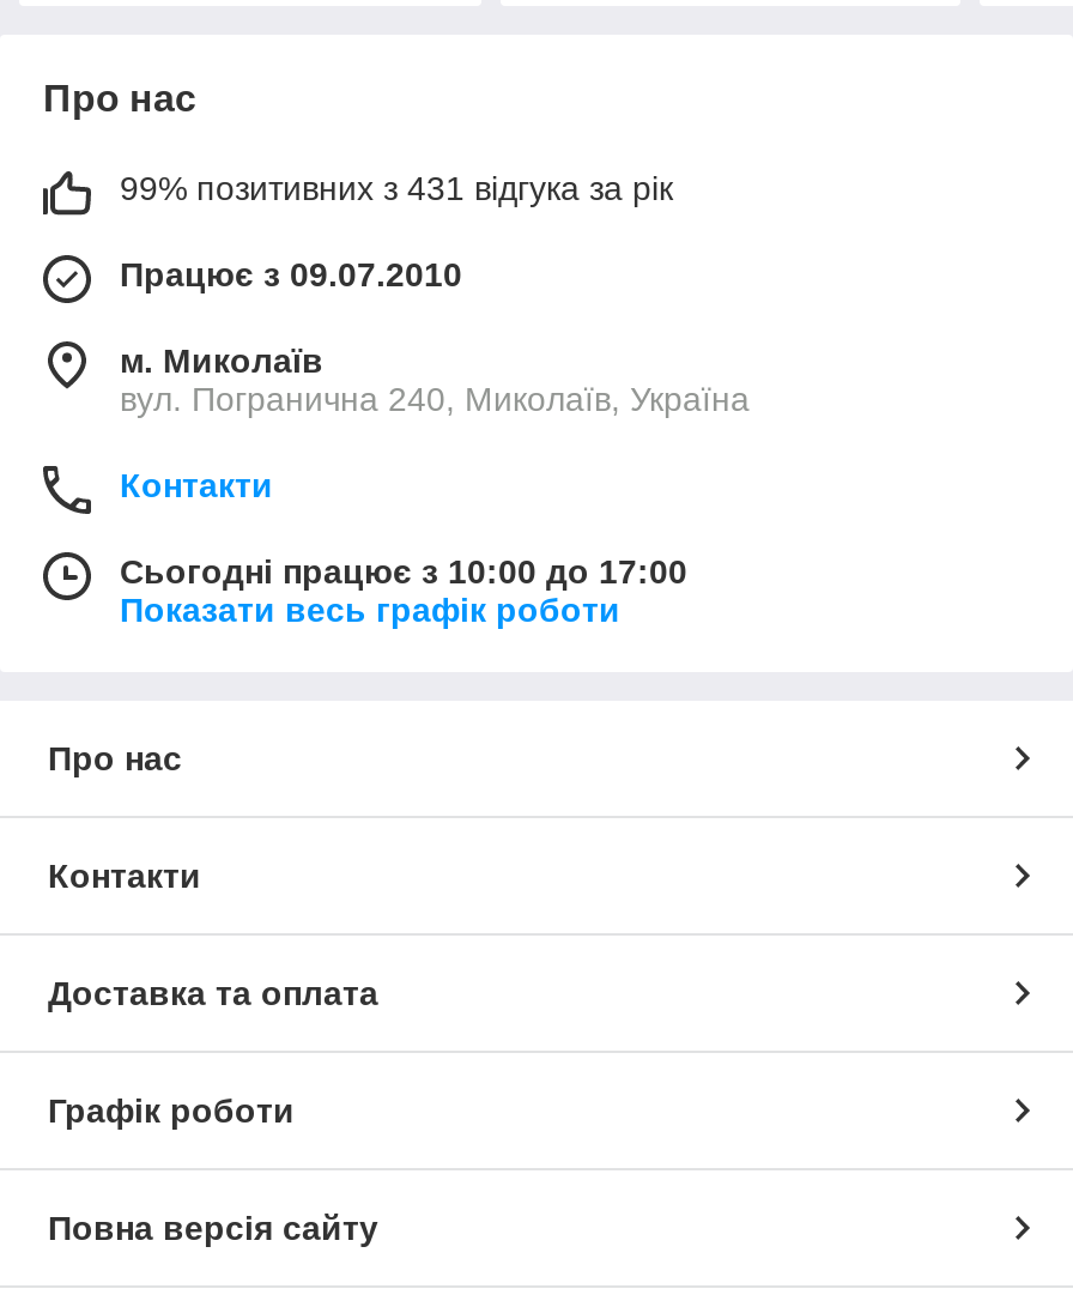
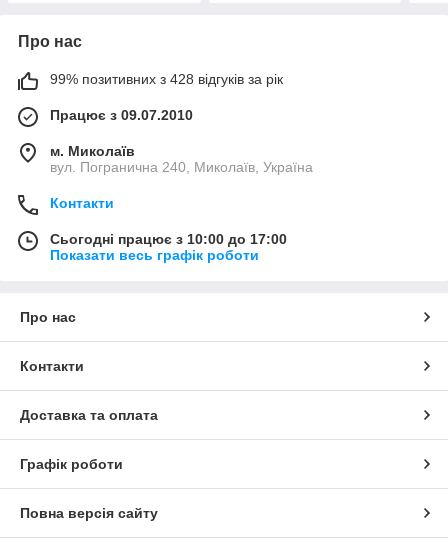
[120,168,673,207] 99% позитивних з 431 відгука за рік -> [50,71,283,87] 99% позитивних з 428 відгуків за рік

